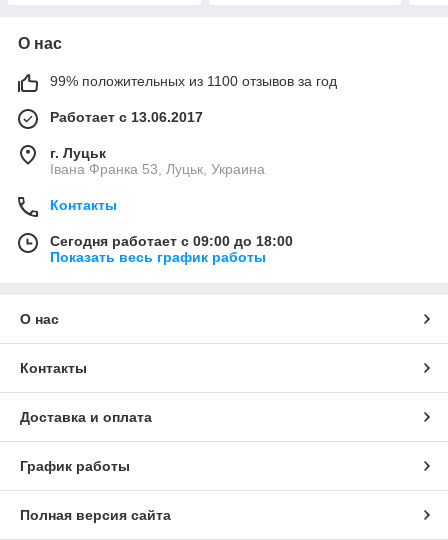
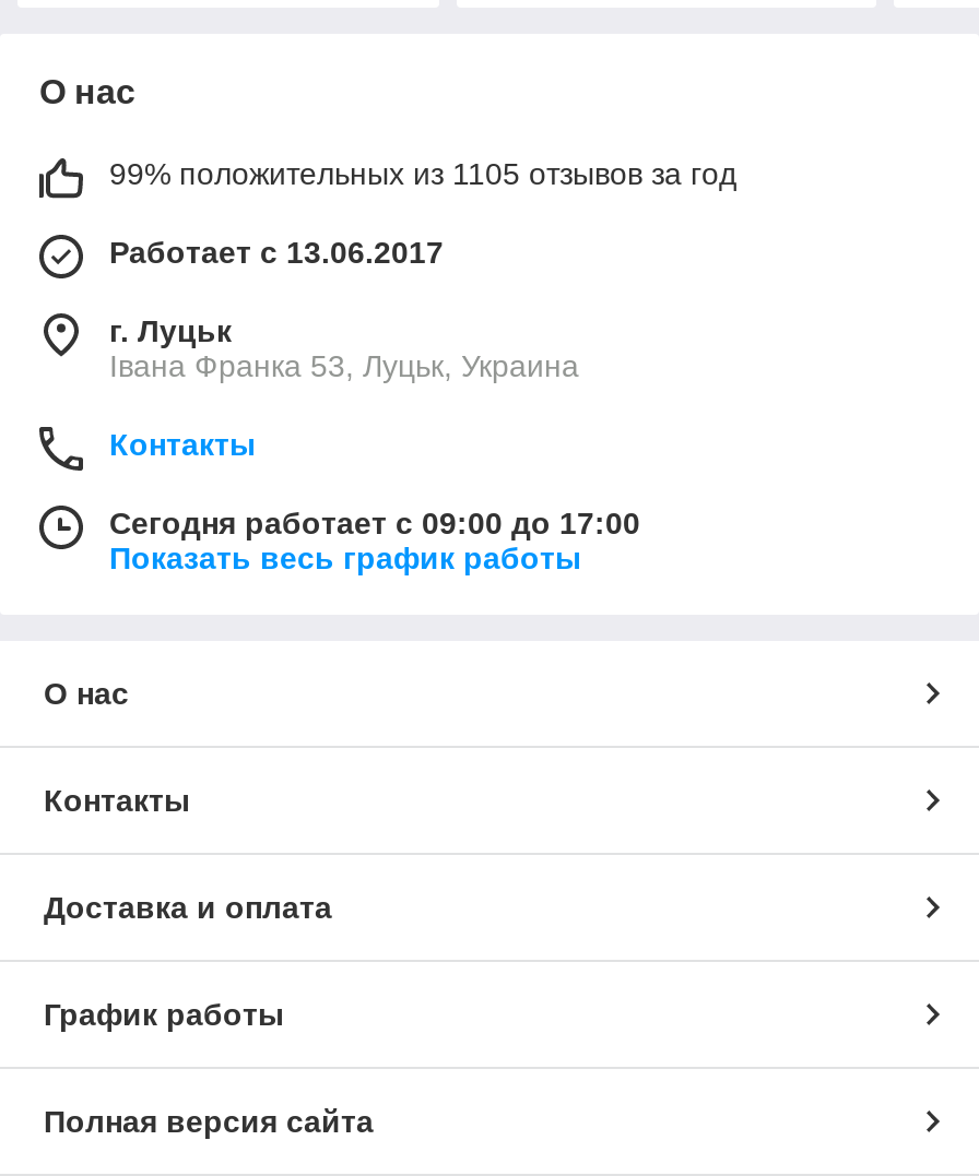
[50,73,337,89] 99% положительных из 1100 отзывов за год -> [109,156,736,191] 99% положительных из 1105 отзывов за год
[50,233,293,249] Сегодня работает с 09:00 до 18:00 -> [109,505,640,540] Сегодня работает с 09:00 до 17:00

